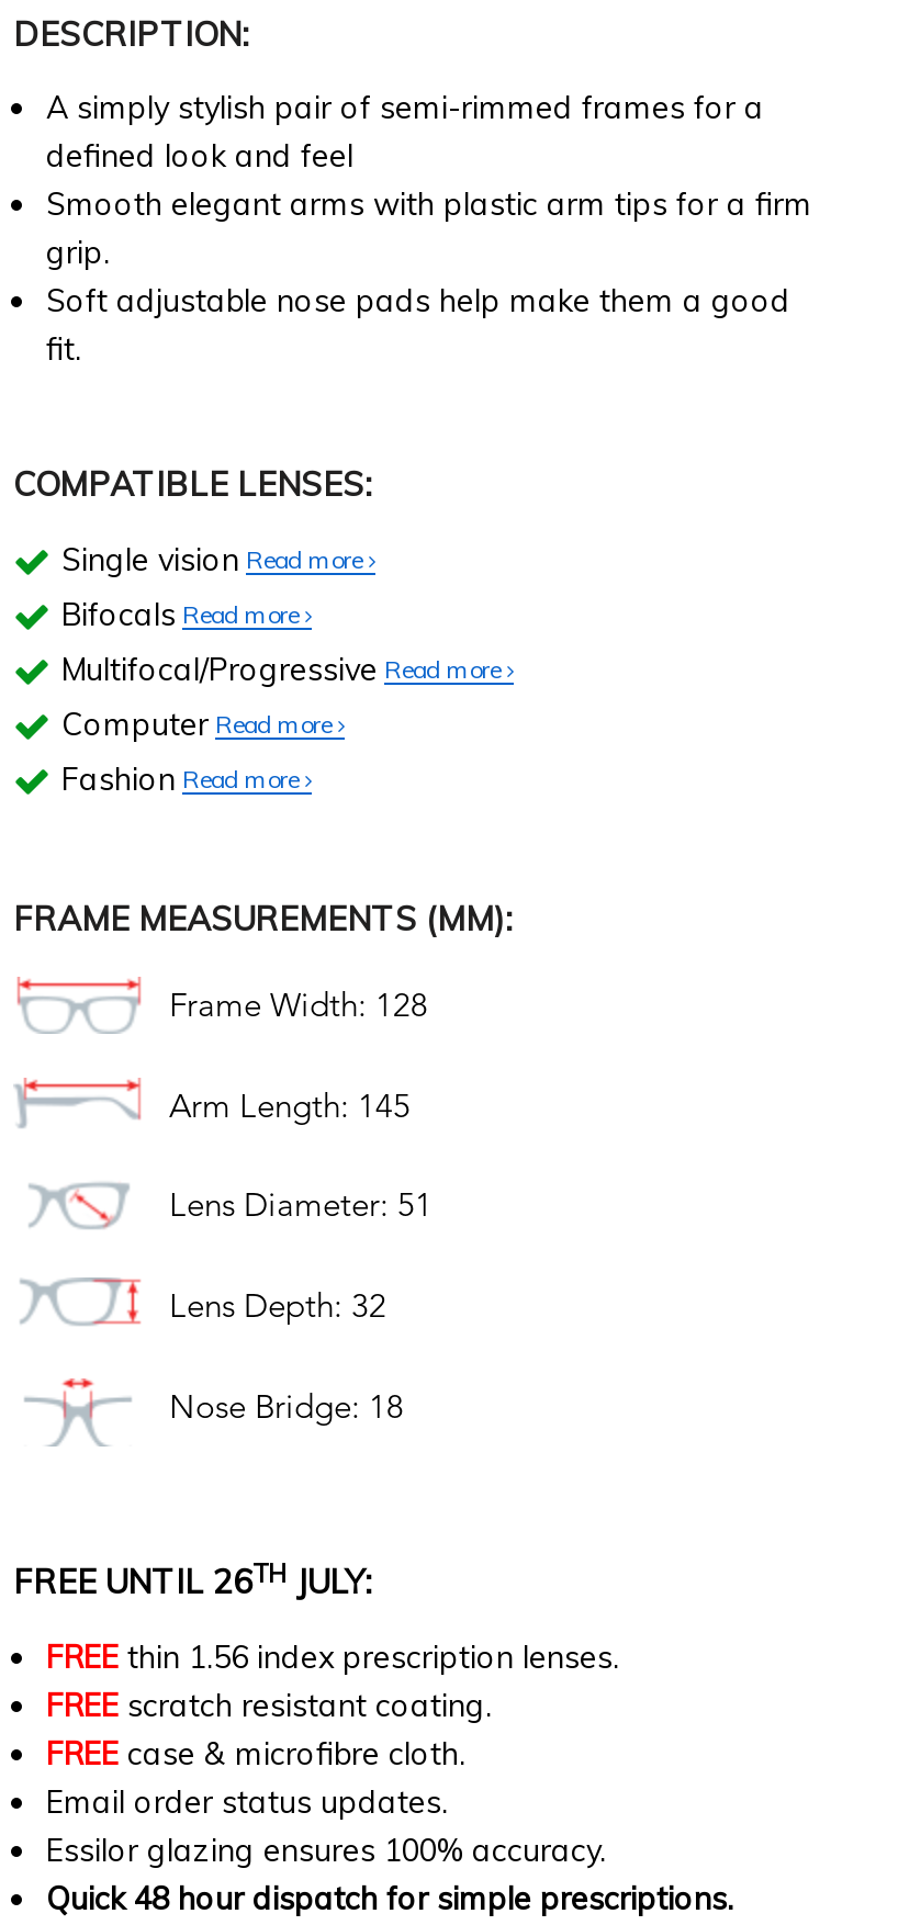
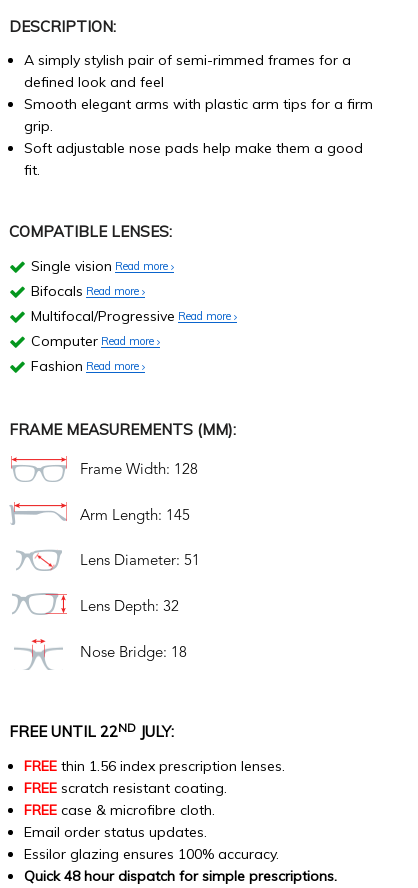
[13,1558,371,1603] FREE UNTIL 26TH JULY: -> [9,721,174,741] FREE UNTIL 22ND JULY:

